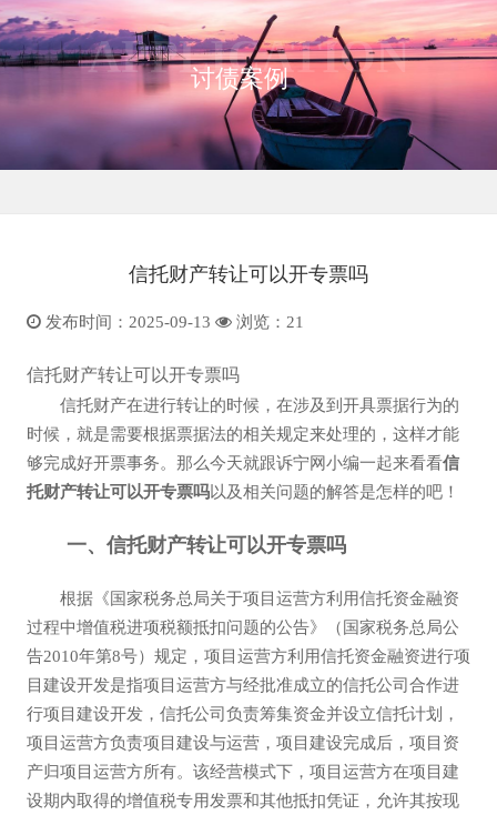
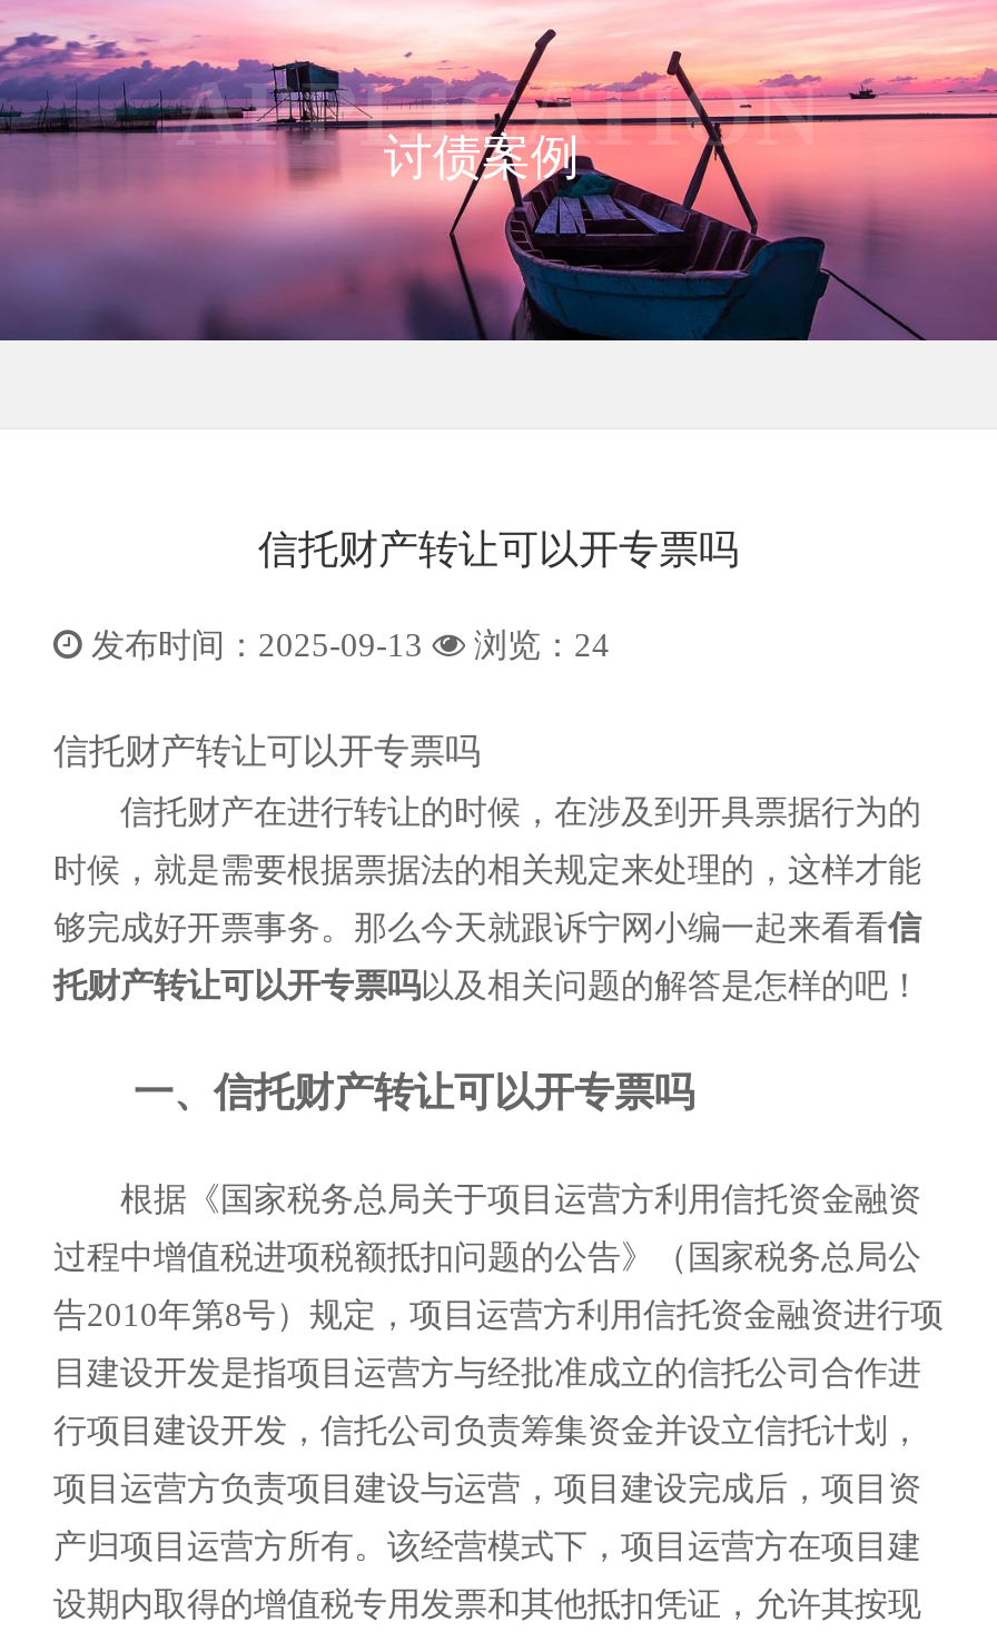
[41,313,304,331] 发布时间：2025-09-13 浏览：21 -> [82,627,610,663] 发布时间：2025-09-13 浏览：24

